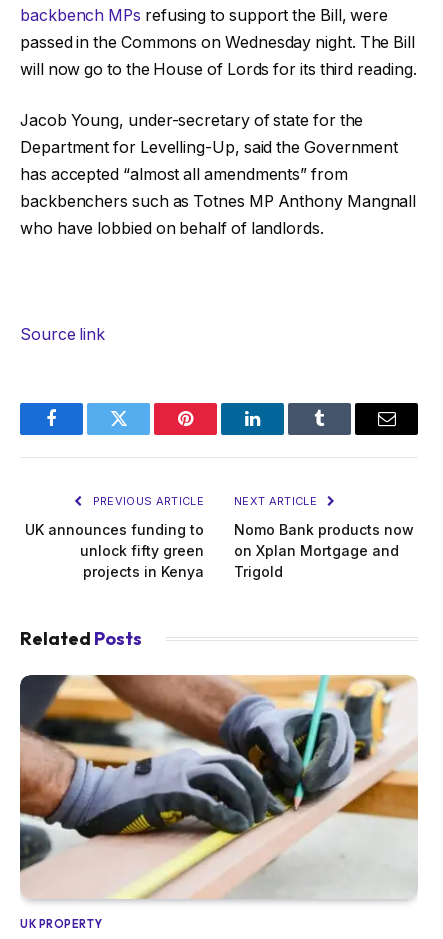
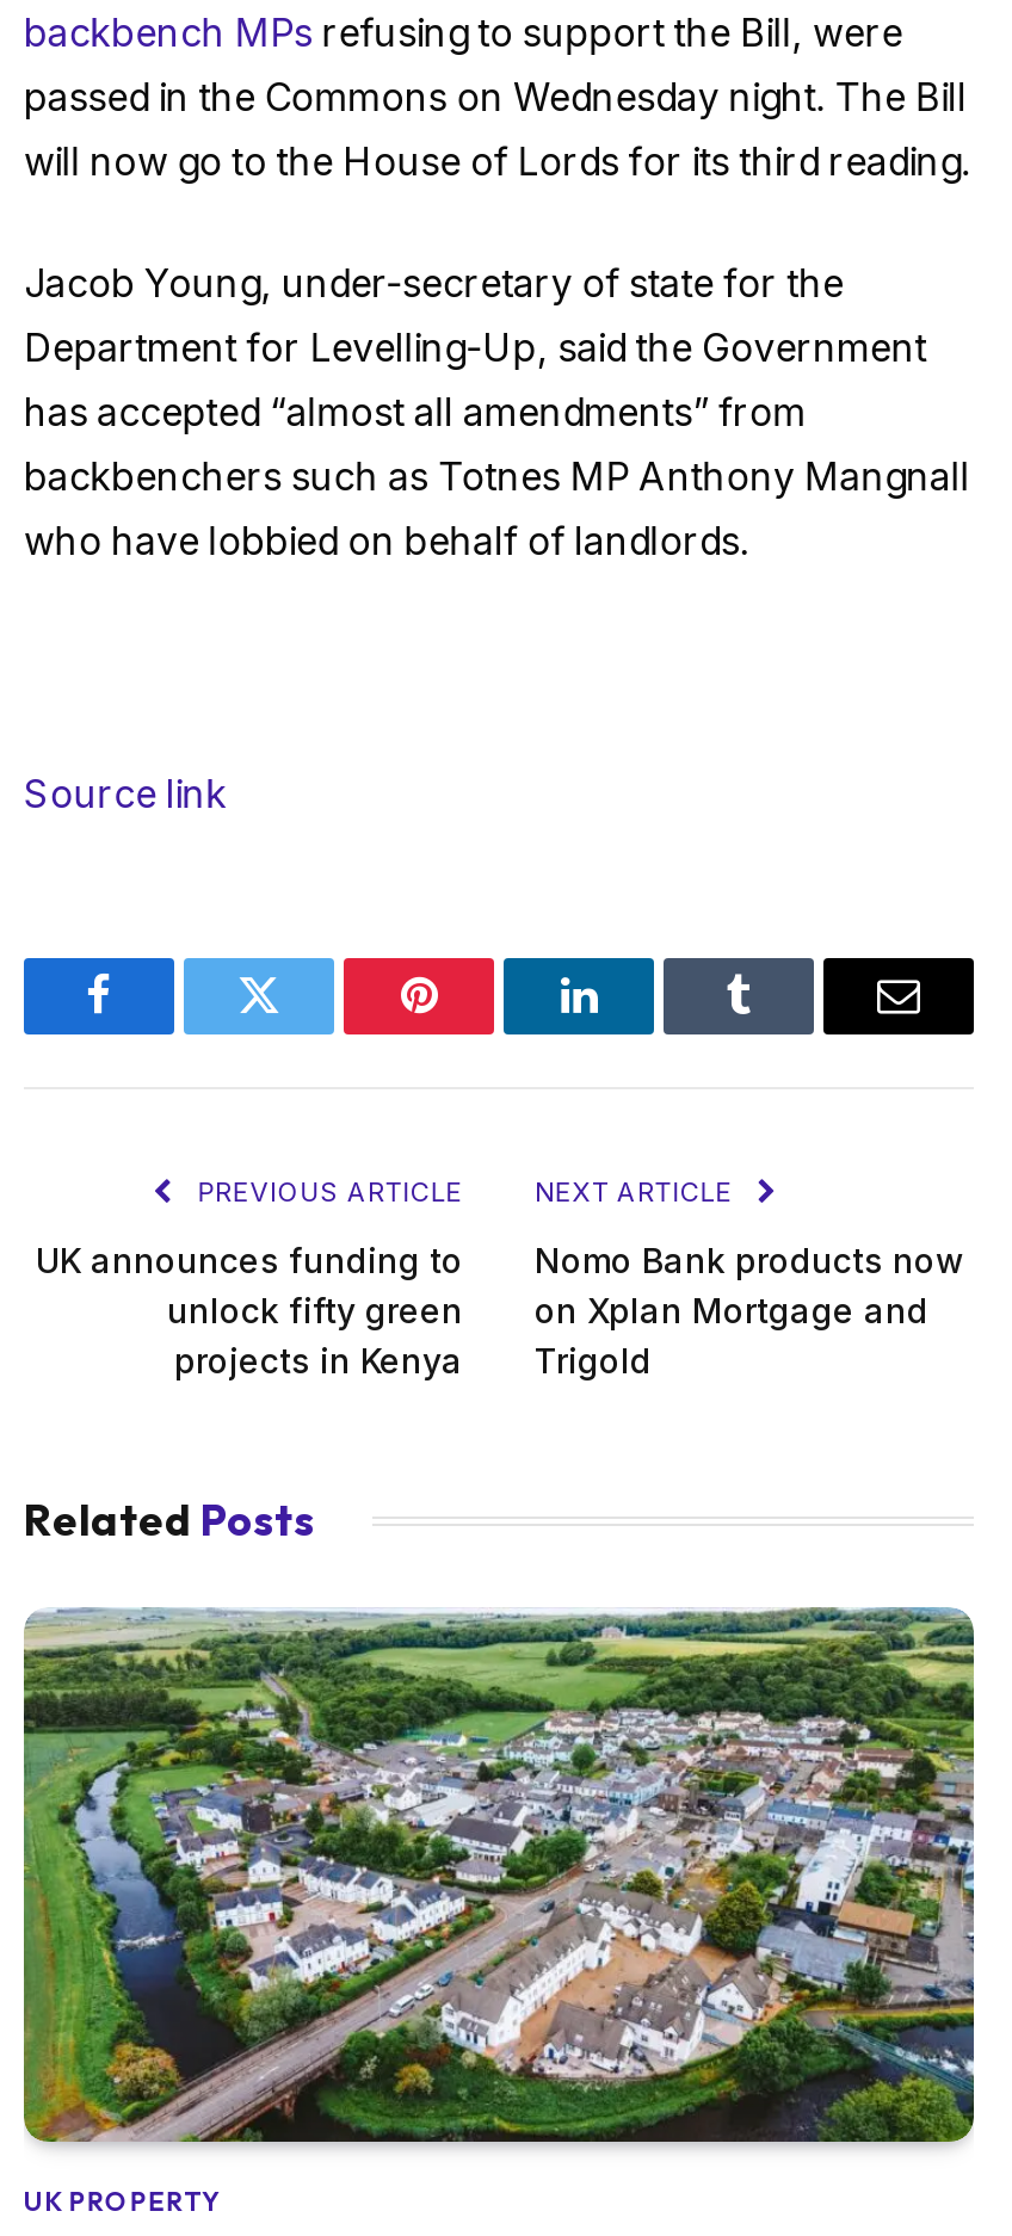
[19,674,419,899] [image] -> [21,1605,976,2144] [image]

